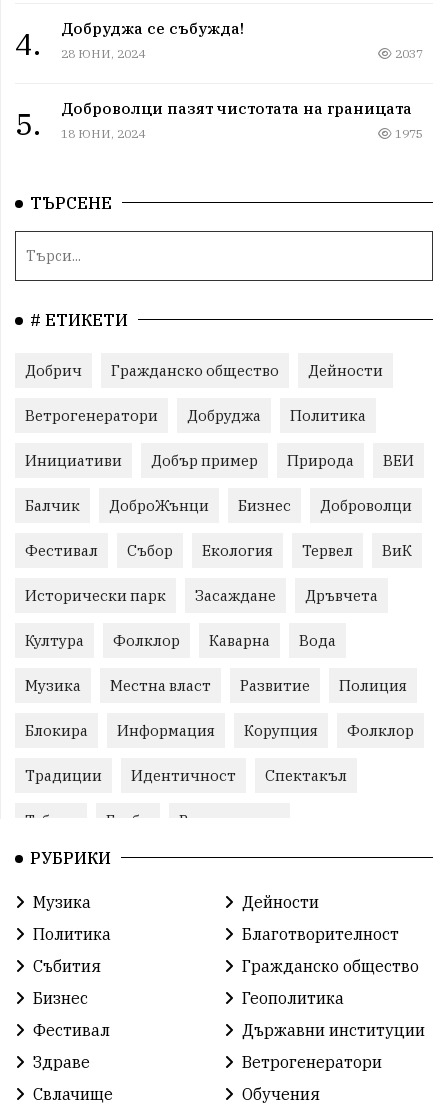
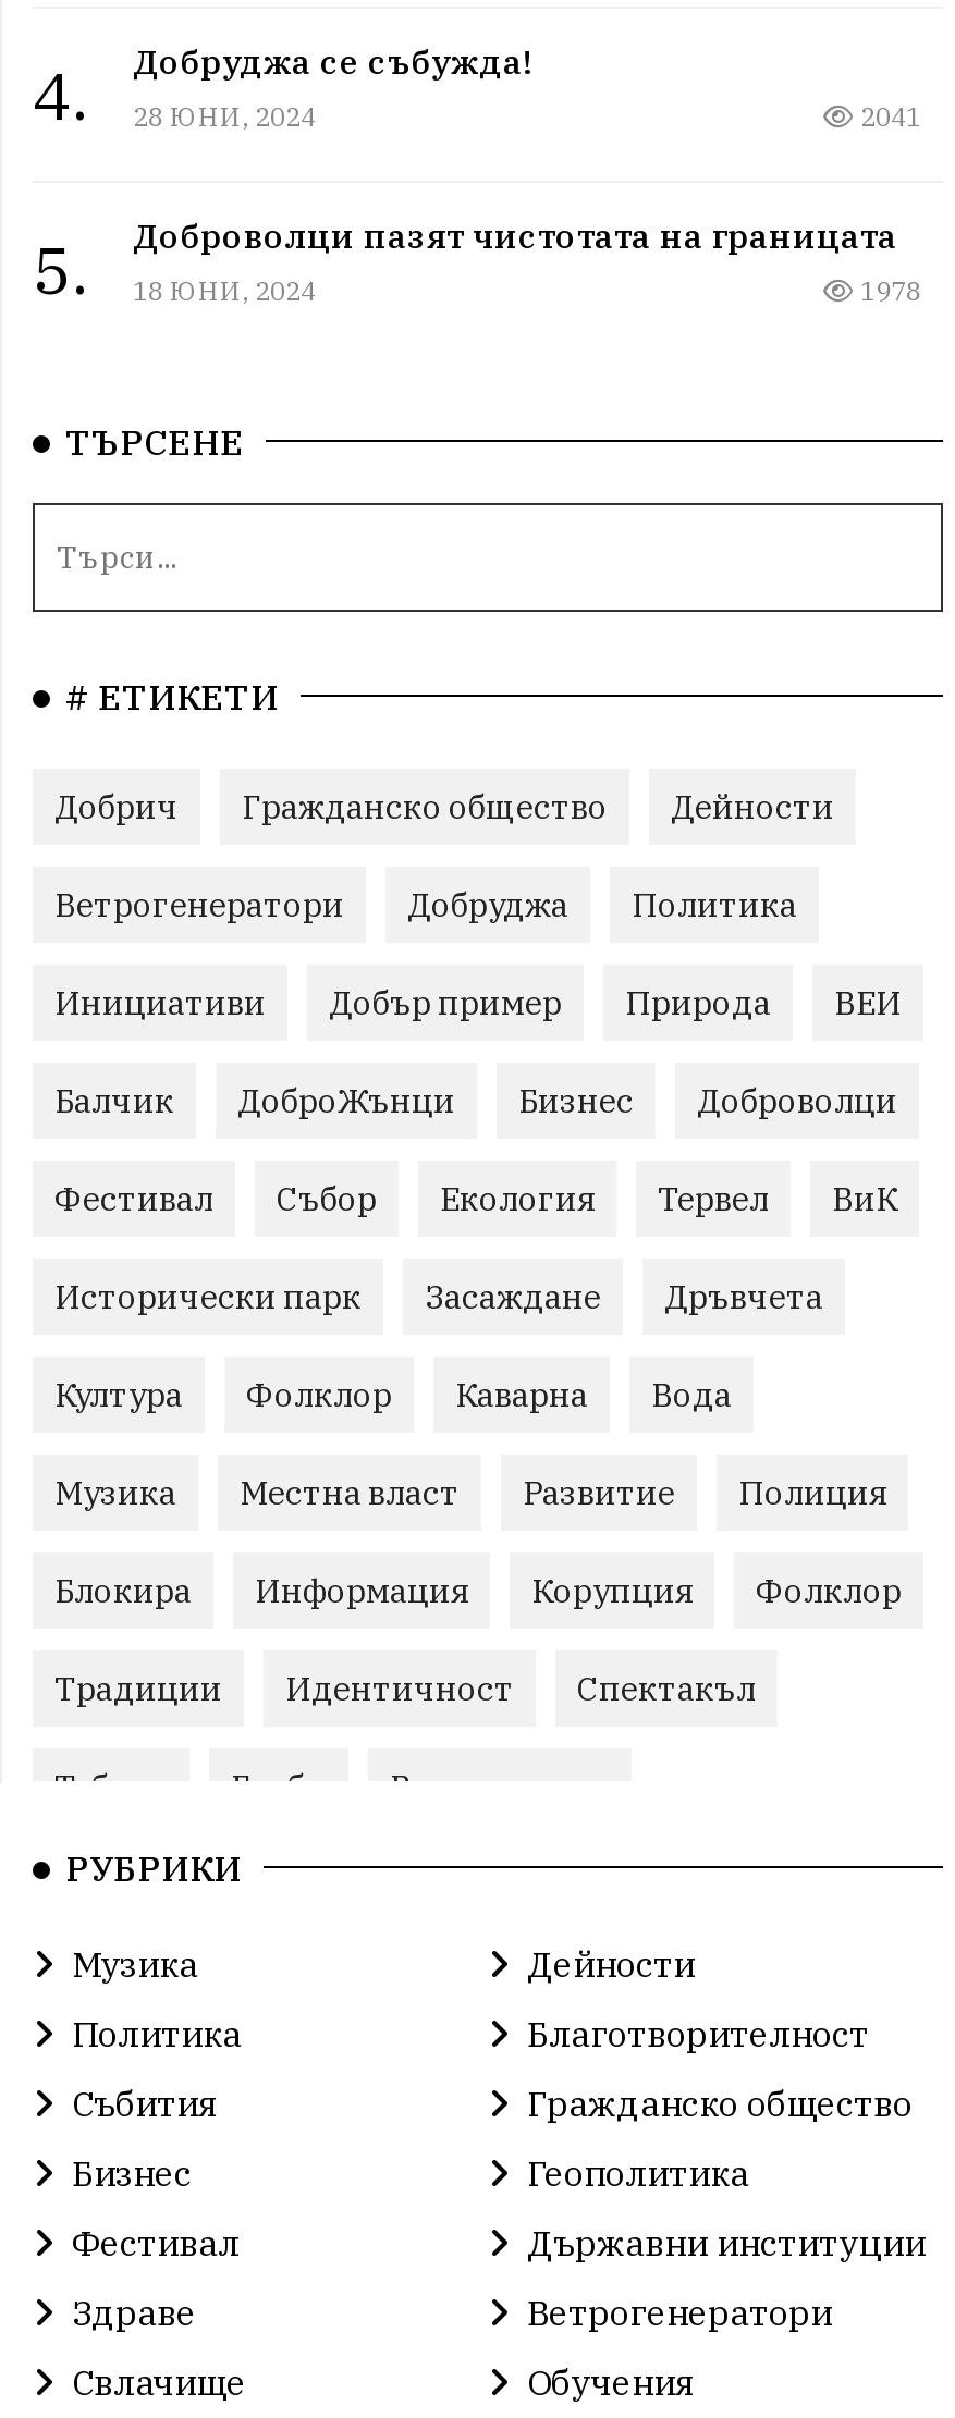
[392,45,423,60] 2037 -> [854,99,921,132] 2041
[392,126,423,141] 1975 -> [854,275,921,307] 1978

